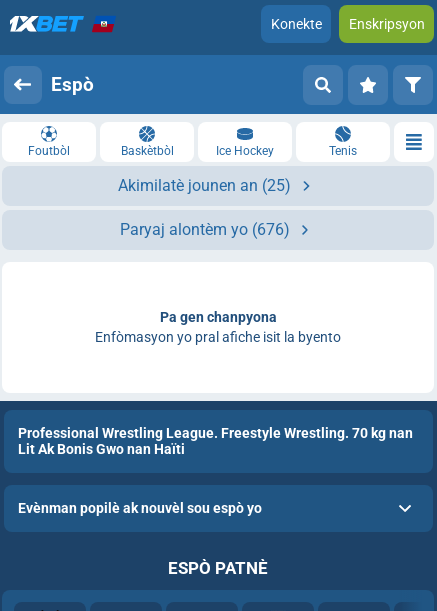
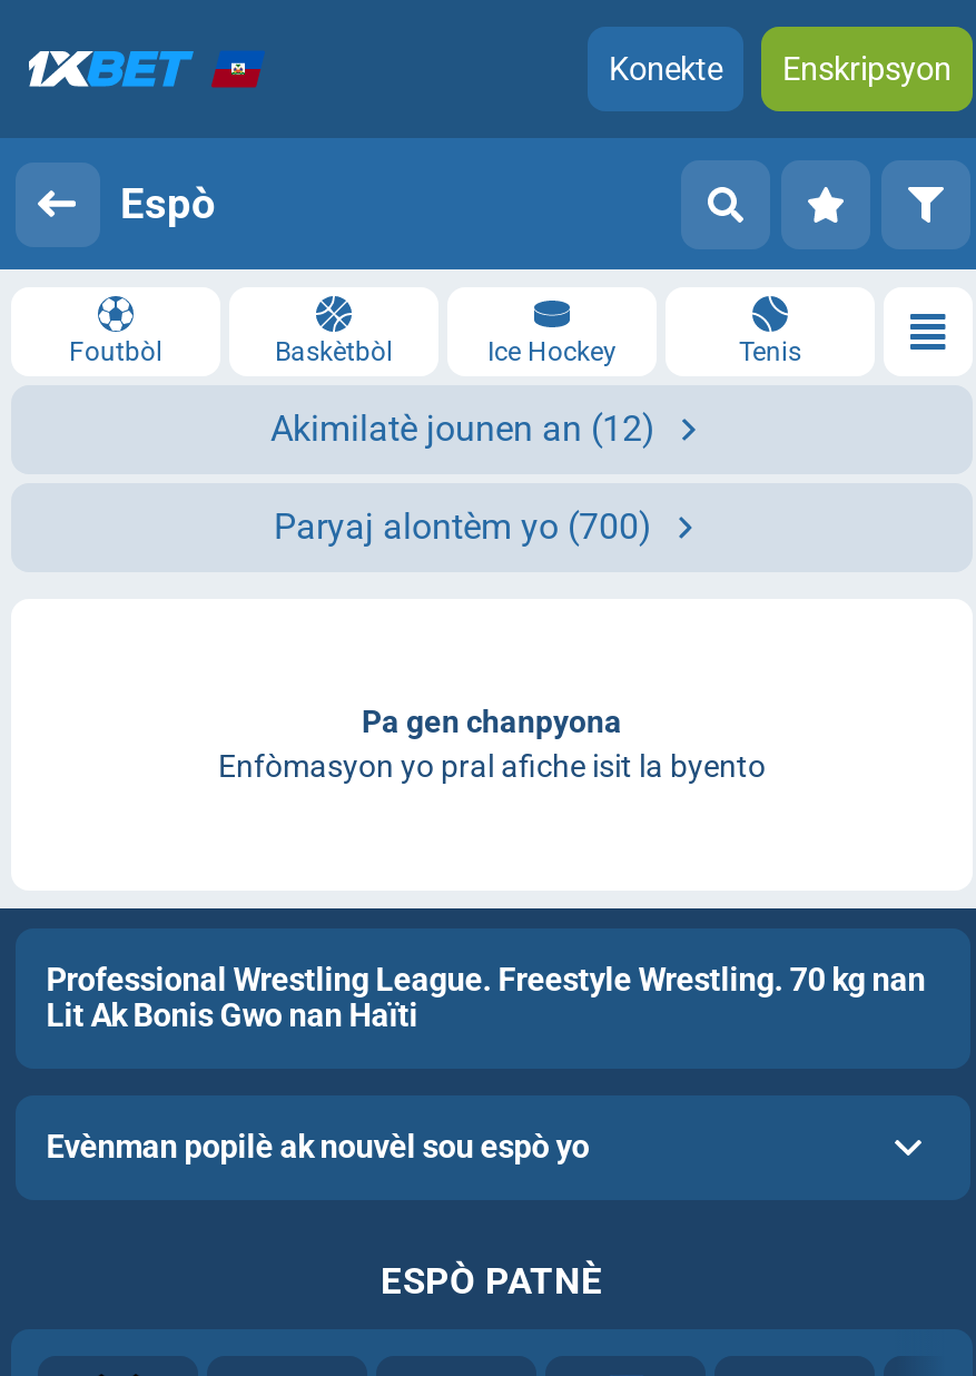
[118,176,291,195] Akimilatè jounen an (25) -> [270,407,655,450] Akimilatè jounen an (12)
[120,220,290,239] Paryaj alontèm yo (676) -> [274,505,652,548] Paryaj alontèm yo (700)

